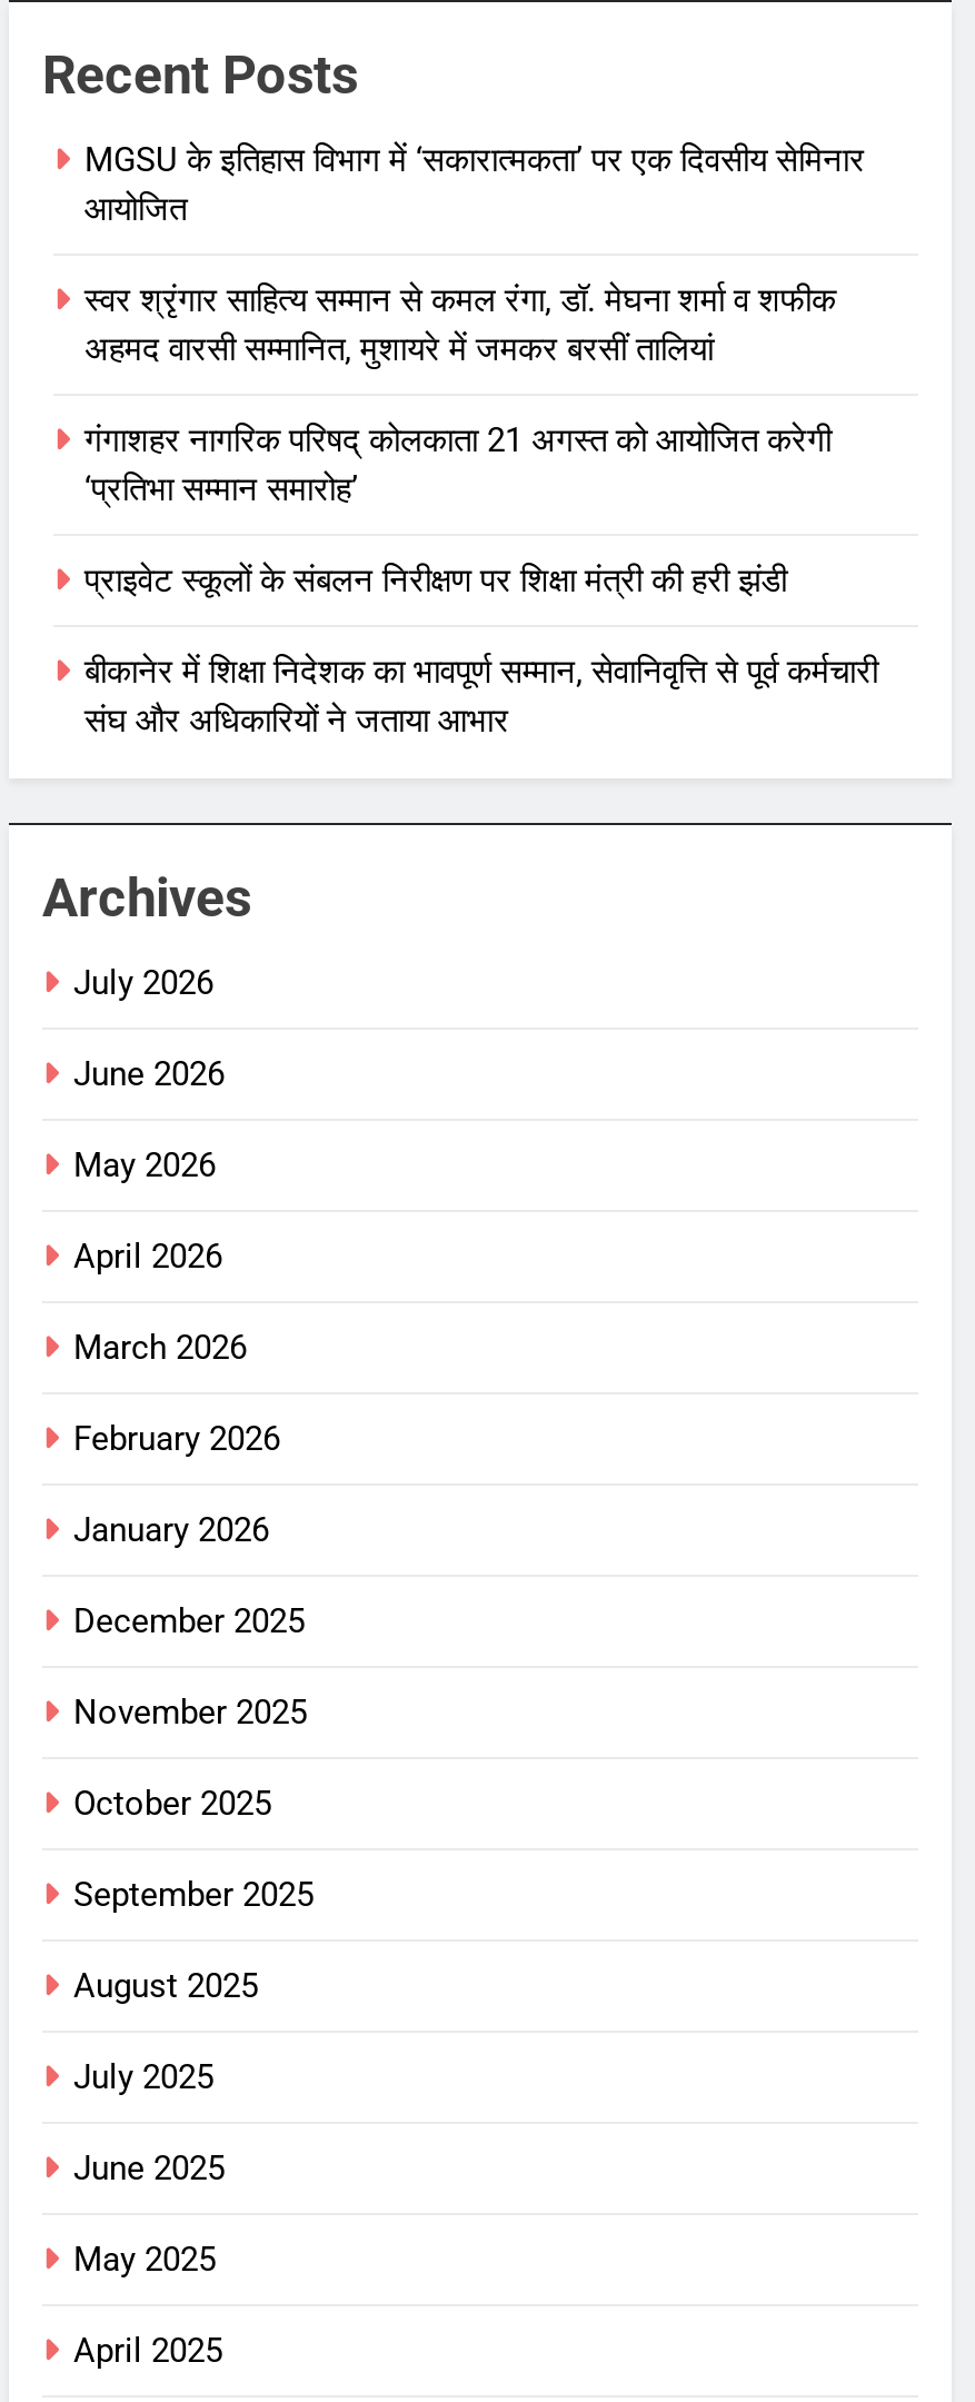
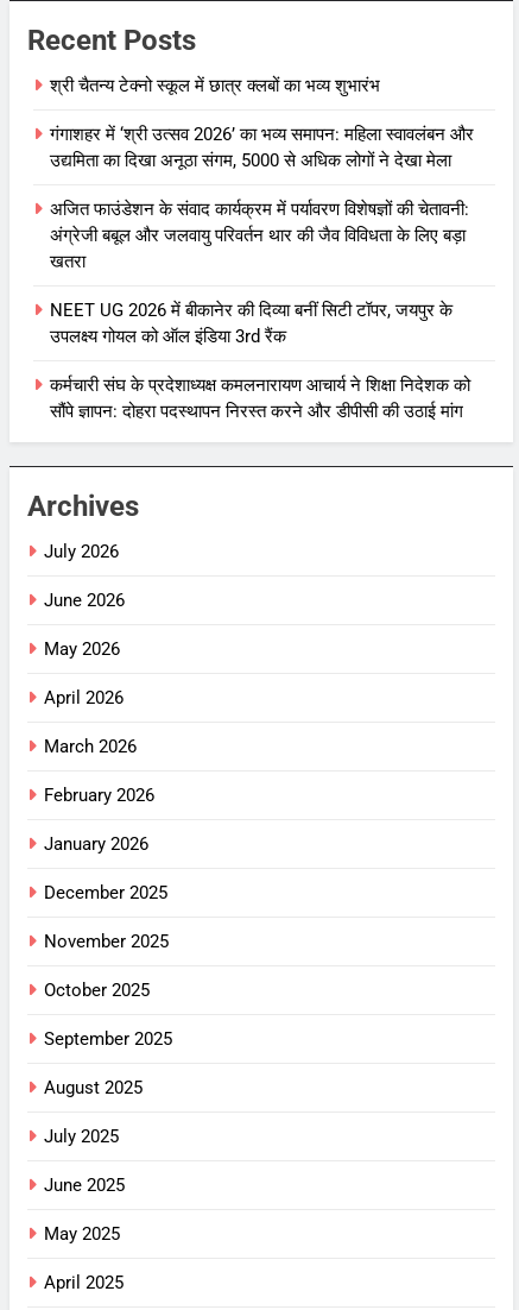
[84,140,865,229] MGSU के इतिहास विभाग में ‘सकारात्मकता’ पर एक दिवसीय सेमिनार | आयोजित -> [50,75,380,96] श्री चैतन्य टेक्नो स्कूल में छात्र क्लबों का भव्य शुभारंभ
[84,280,836,369] स्वर श्रृंगार साहित्य सम्मान से कमल रंगा, डॉ. मेघना शर्मा व शफीक | अहमद वारसी सम्मानित, मुशायरे में जमकर बरसीं तालियां -> [50,123,474,171] गंगाशहर में ‘श्री उत्सव 2026’ का भव्य समापन: महिला स्वावलंबन और | उद्यमिता का दिखा अनूठा संगम, 5000 से अधिक लोगों ने देखा मेला
[84,420,832,509] गंगाशहर नागरिक परिषद् कोलकाता 21 अगस्त को आयोजित करेगी | ‘प्रतिभा सम्मान समारोह’ -> [50,198,469,272] अजित फाउंडेशन के संवाद कार्यक्रम में पर्यावरण विशेषज्ञों की चेतावनी: | अंग्रेजी बबूल और जलवायु परिवर्तन थार की जैव विविधता के लिए बड़ा | खतरा
[84,560,787,600] प्राइवेट स्कूलों के संबलन निरीक्षण पर शिक्षा मंत्री की हरी झंडी -> [50,299,452,347] NEET UG 2026 में बीकानेर की दिव्या बनीं सिटी टॉपर, जयपुर के | उपलक्ष्य गोयल को ऑल इंडिया 3rd रैंक
[84,651,878,740] बीकानेर में शिक्षा निदेशक का भावपूर्ण सम्मान, सेवानिवृत्ति से पूर्व कर्मचारी | संघ और अधिकारियों ने जताया आभार -> [50,374,470,422] कर्मचारी संघ के प्रदेशाध्यक्ष कमलनारायण आचार्य ने शिक्षा निदेशक को | सौंपे ज्ञापन: दोहरा पदस्थापन निरस्त करने और डीपीसी की उठाई मांग

